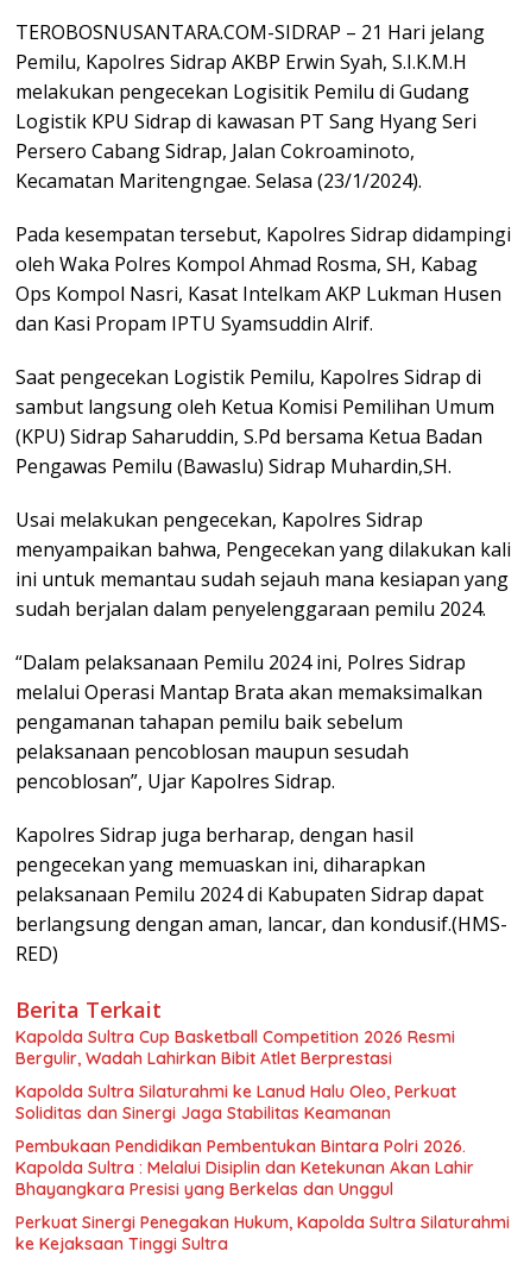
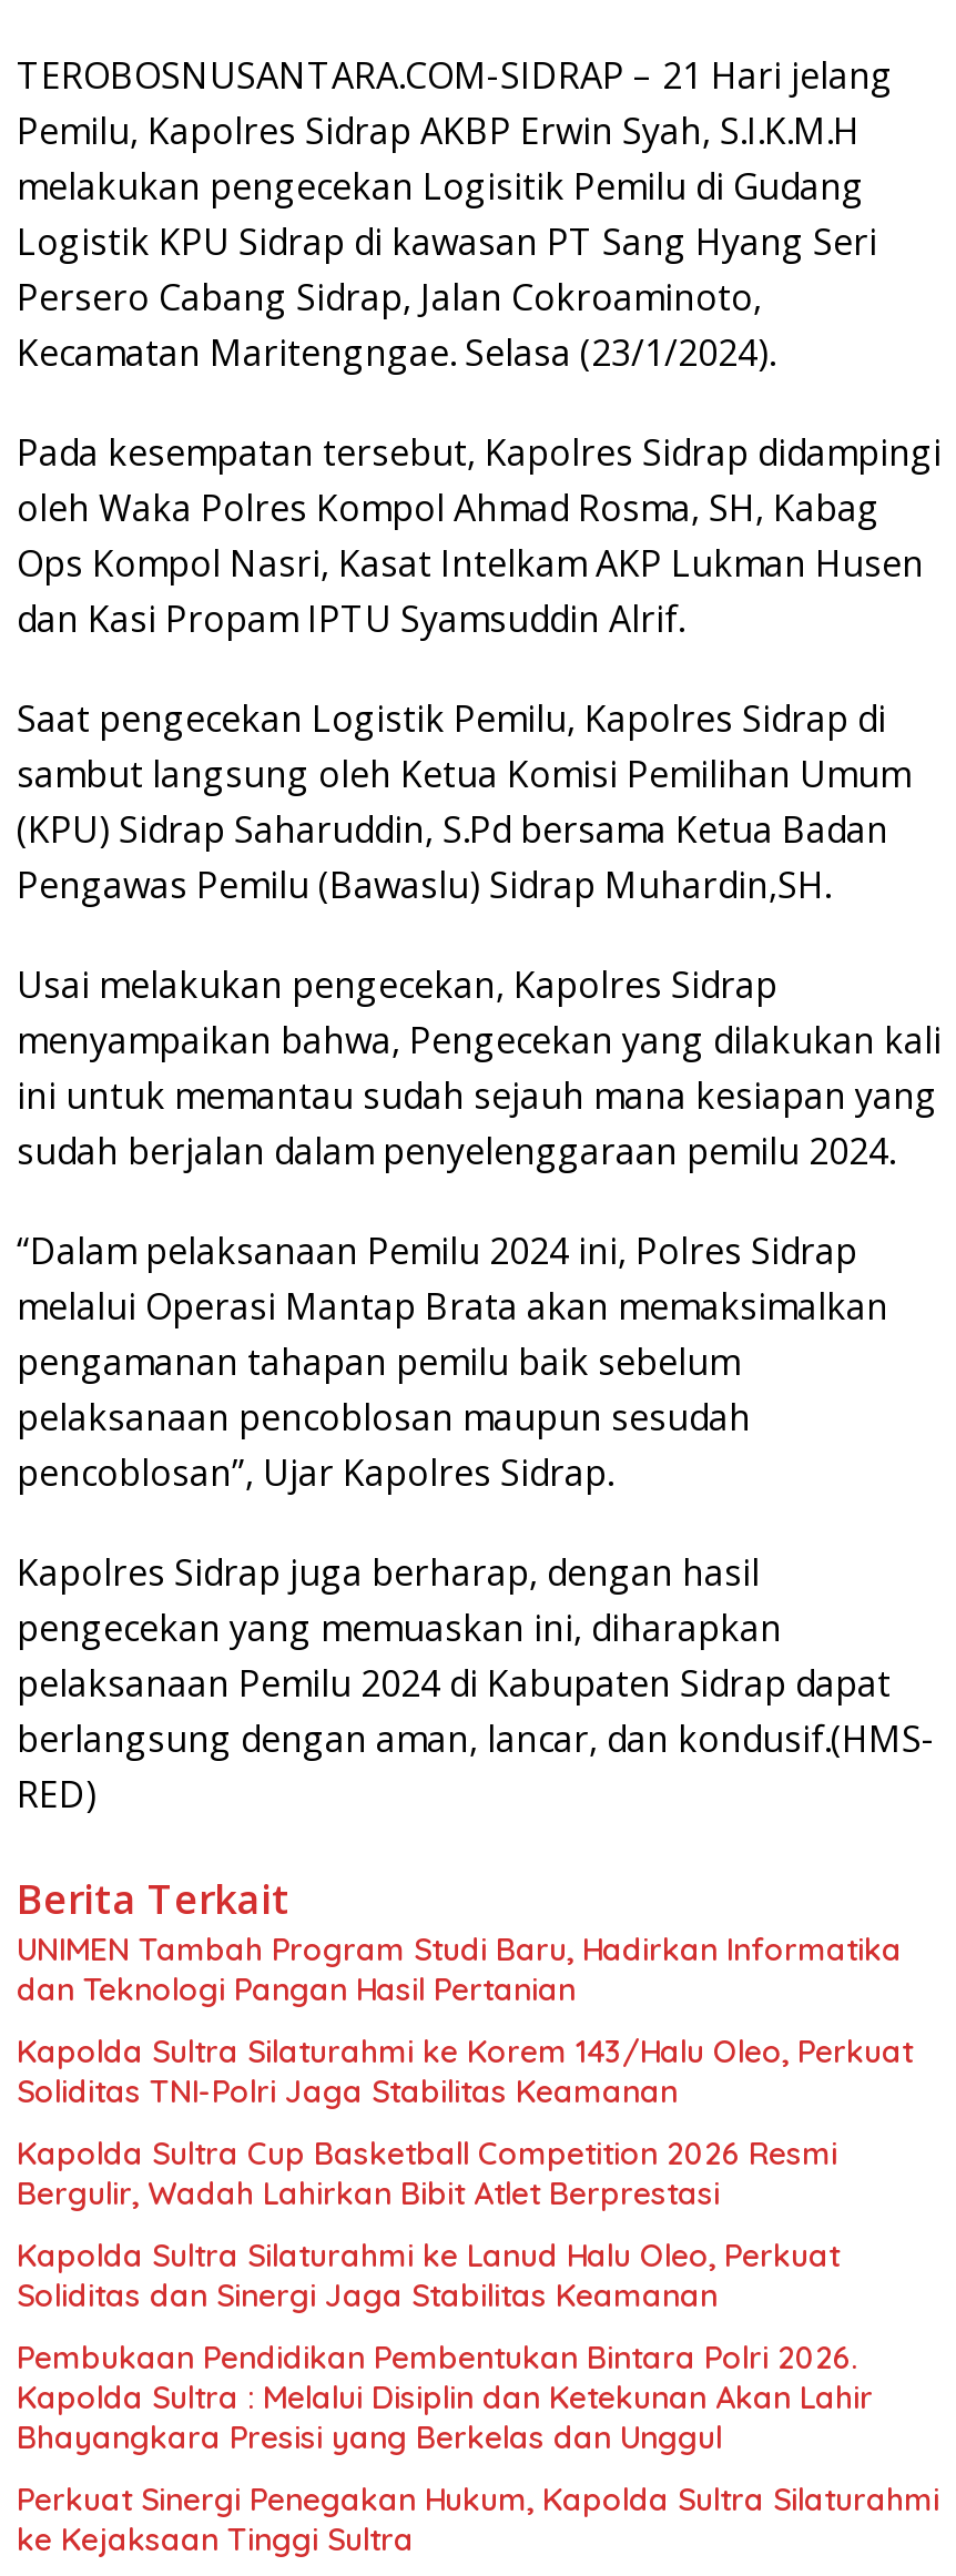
none -> [17,1930,913,2112] UNIMEN Tambah Program Studi Baru, Hadirkan Informatika | dan Teknologi Pangan Hasil Pertanian | Kapolda Sultra Silaturahmi ke Korem 143/Halu Oleo, Perkuat | Soliditas TNI-Polri Jaga Stabilitas Keamanan

